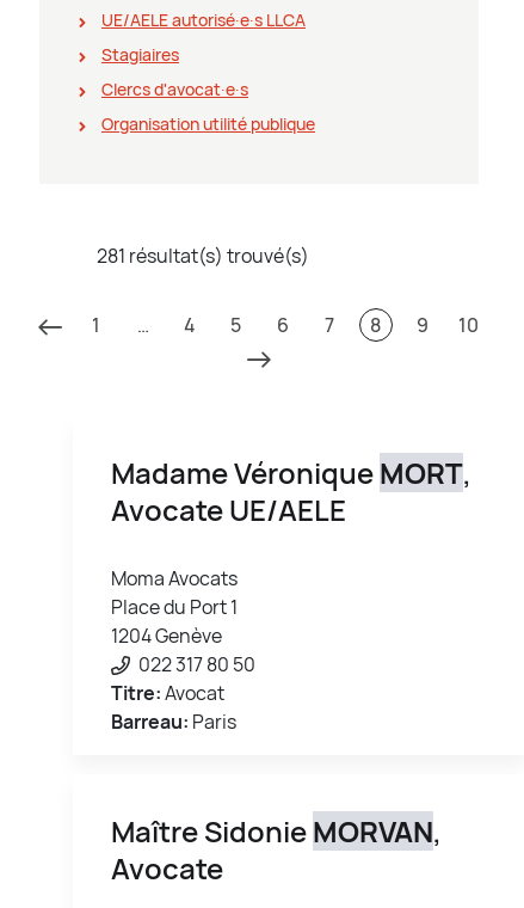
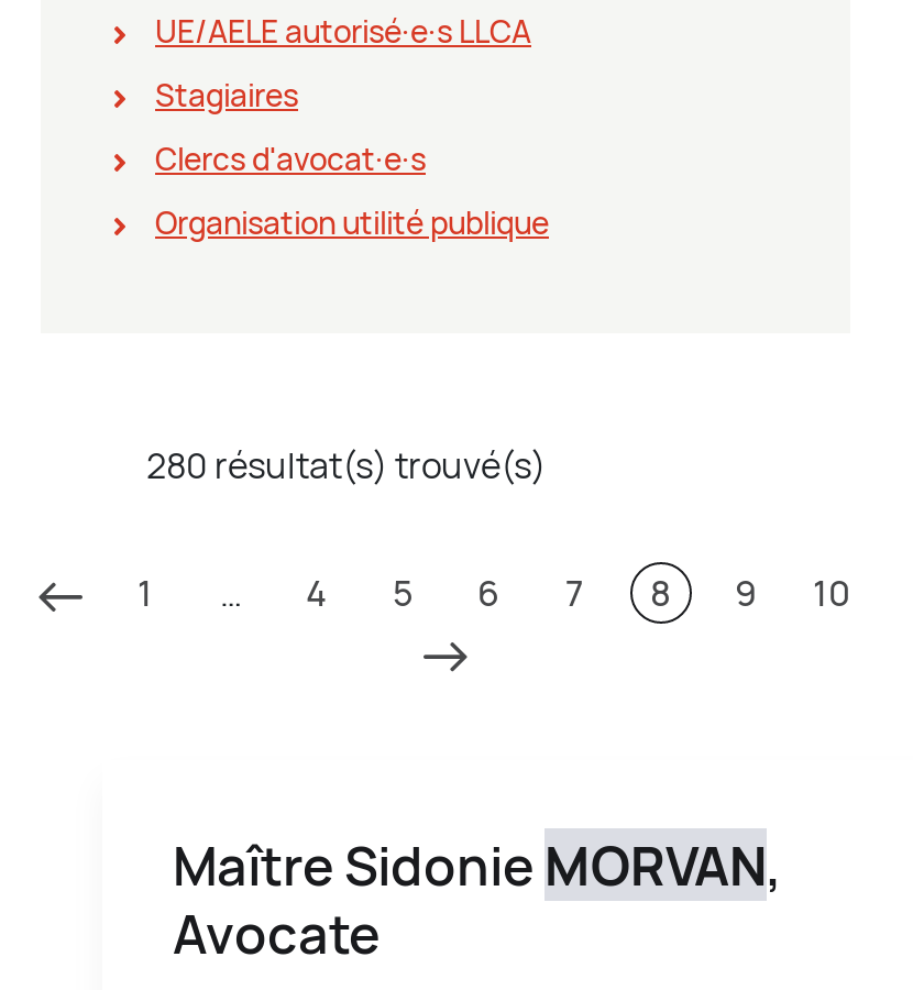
[97,242,309,269] 281 résultat(s) trouvé(s) -> [146,441,547,489] 280 résultat(s) trouvé(s)
[111,453,471,735] Madame Véronique MORT, | Avocate UE/AELE | Moma Avocats | Place du Port 1 | 1204 Genève | 022 317 80 50 | Titre: Avocat | Barreau: Paris -> none

